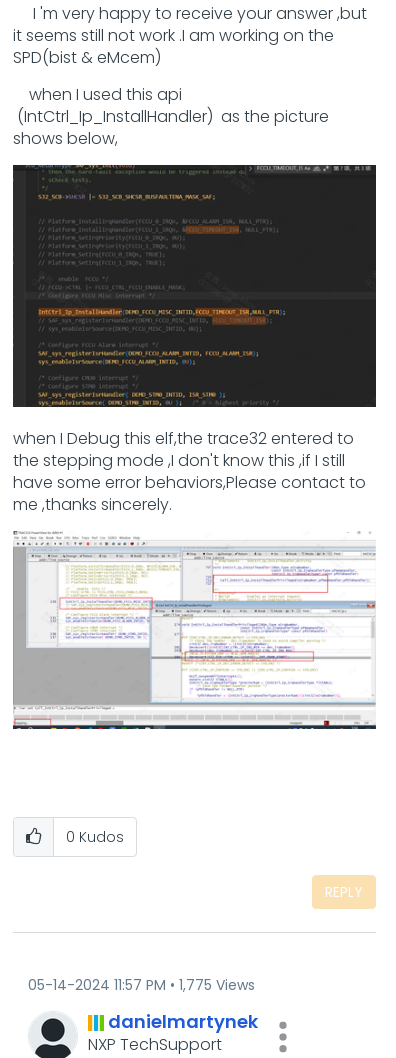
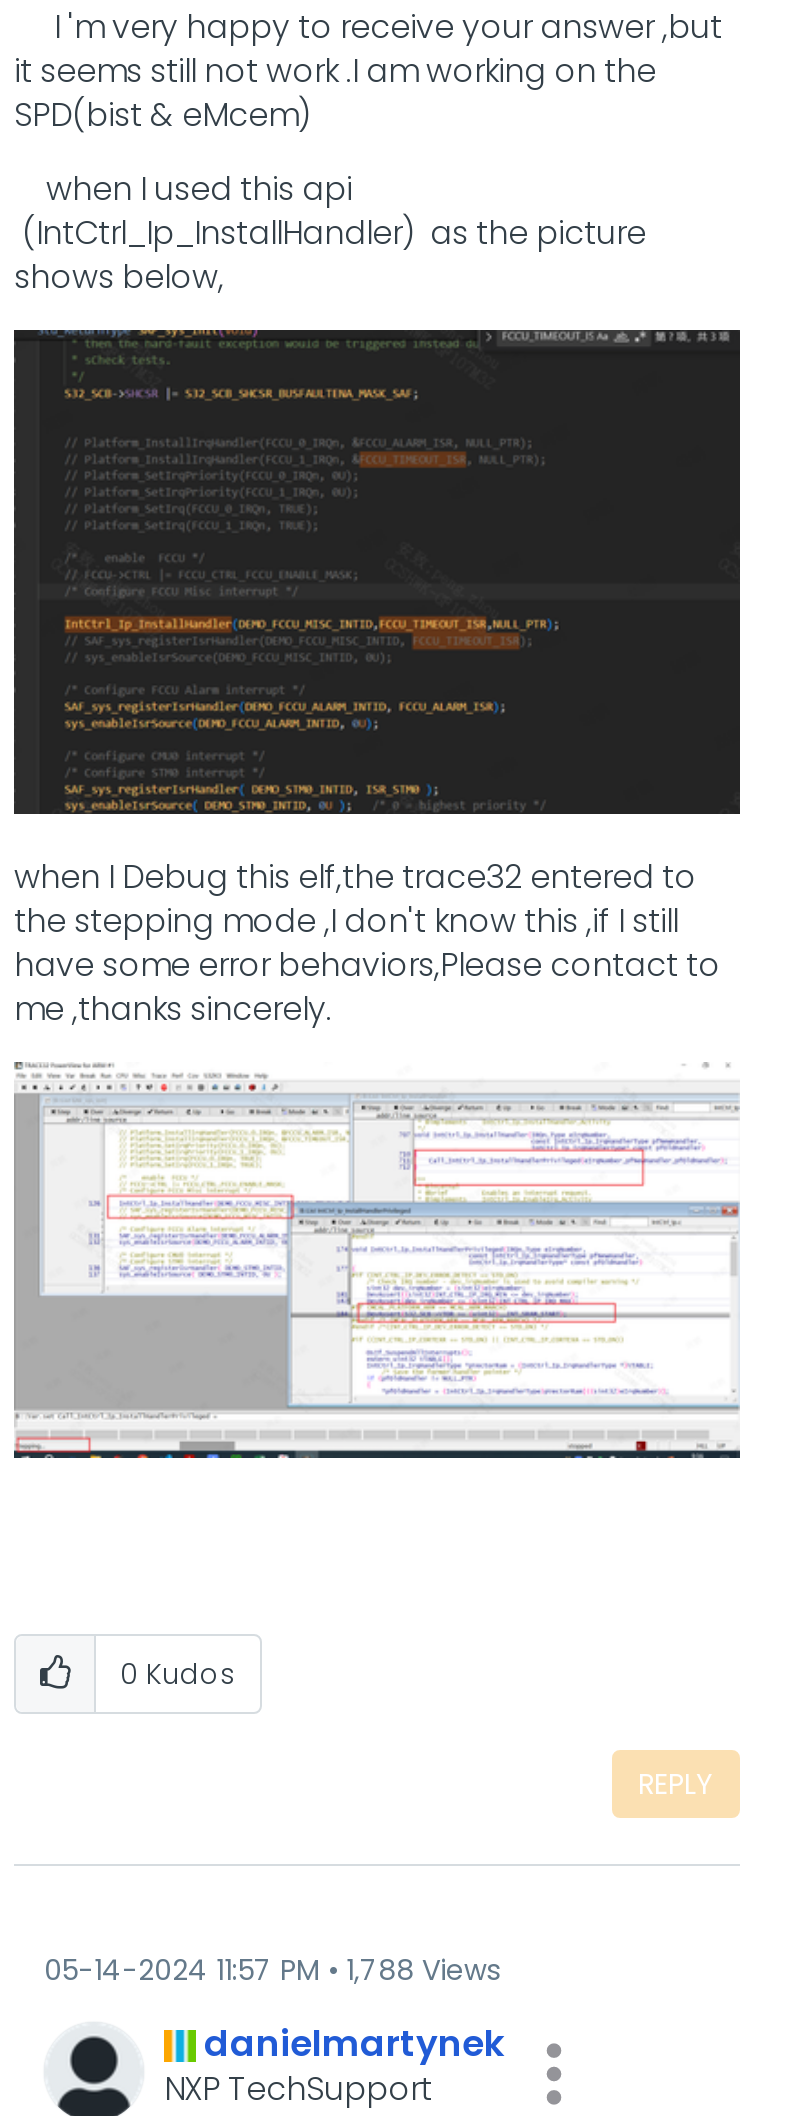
[28,974,255,994] 05-14-2024 11:57 PM 1,775 Views -> [44,1949,500,1989] 05-14-2024 11:57 PM 1,788 Views

